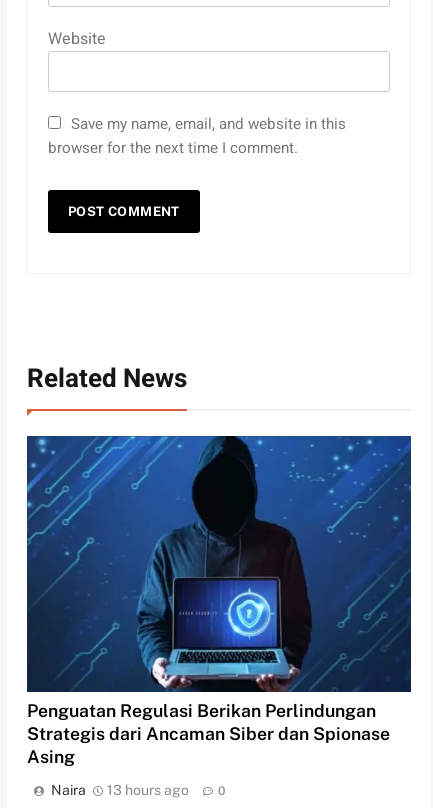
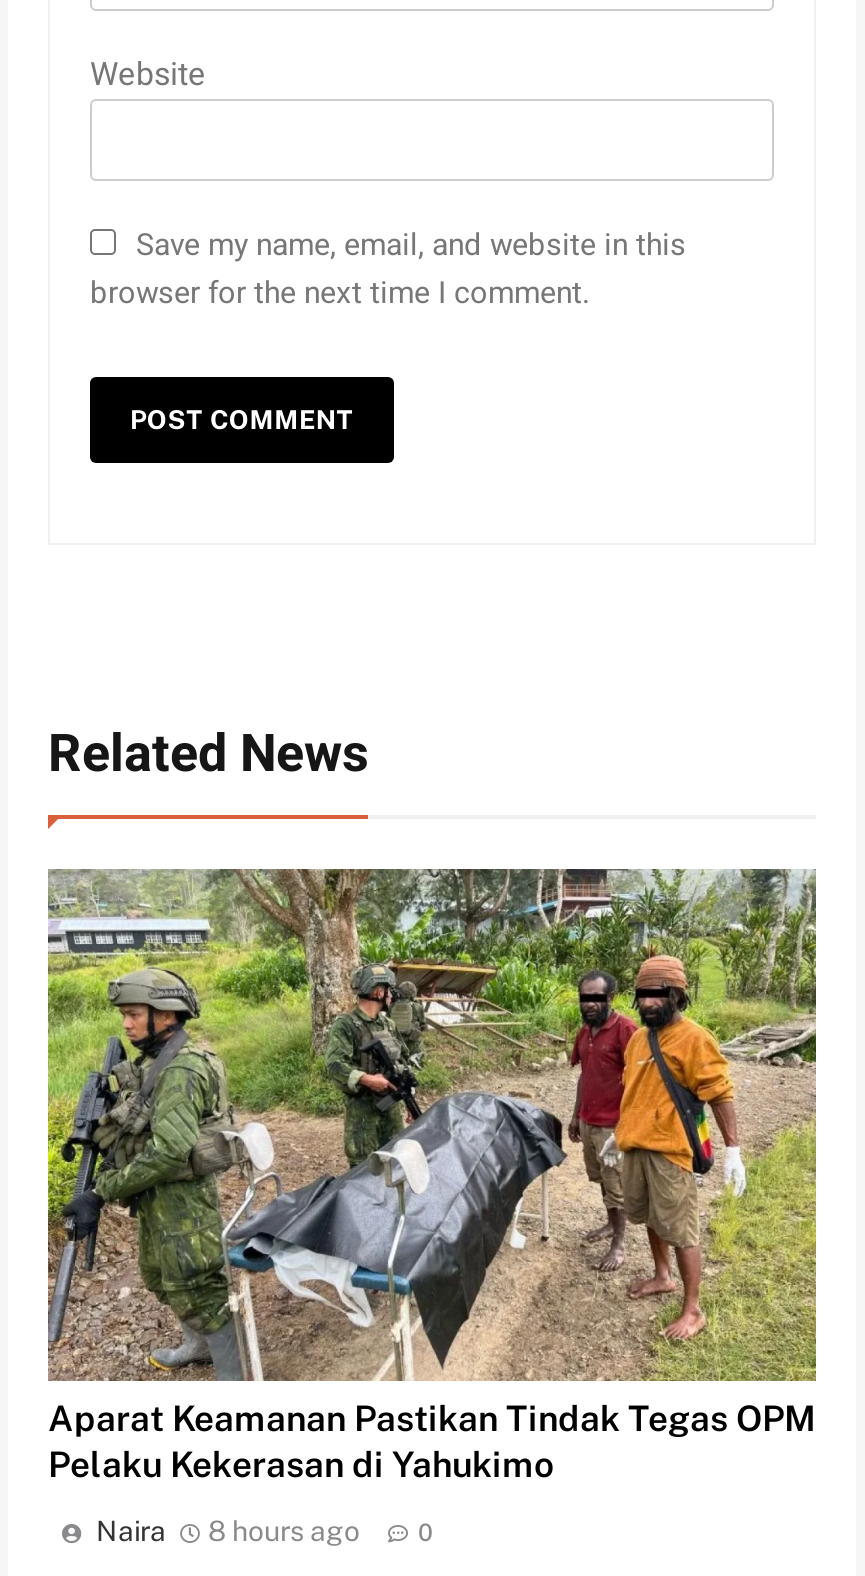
[26,435,412,767] [image] | Penguatan Regulasi Berikan Perlindungan | Strategis dari Ancaman Siber dan Spionase | Asing -> [46,867,818,1485] [image] | Aparat Keamanan Pastikan Tindak Tegas OPM | Pelaku Kekerasan di Yahukimo
[51,782,189,798] Naira 13 hours ago -> [96,1515,360,1547] Naira 8 hours ago

